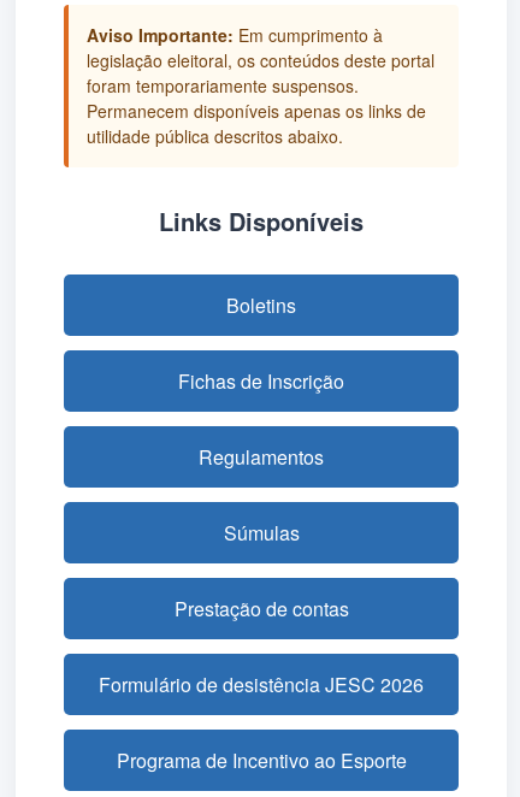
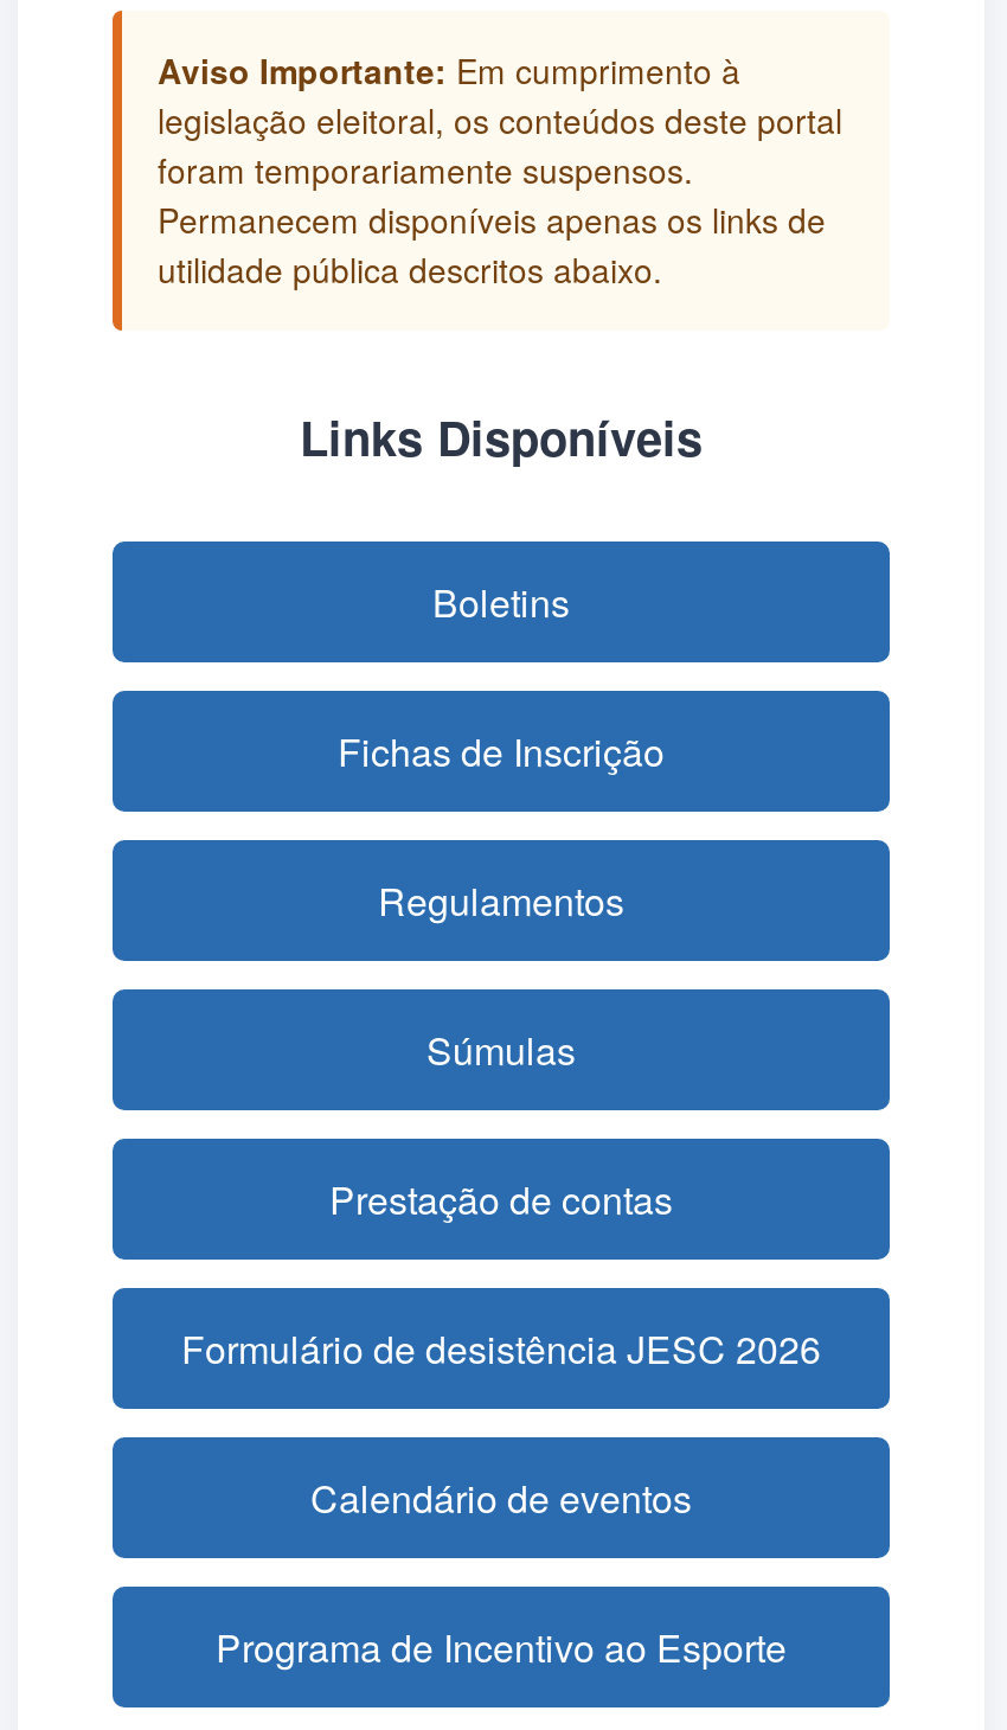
none -> [310,1470,692,1525] Calendário de eventos

